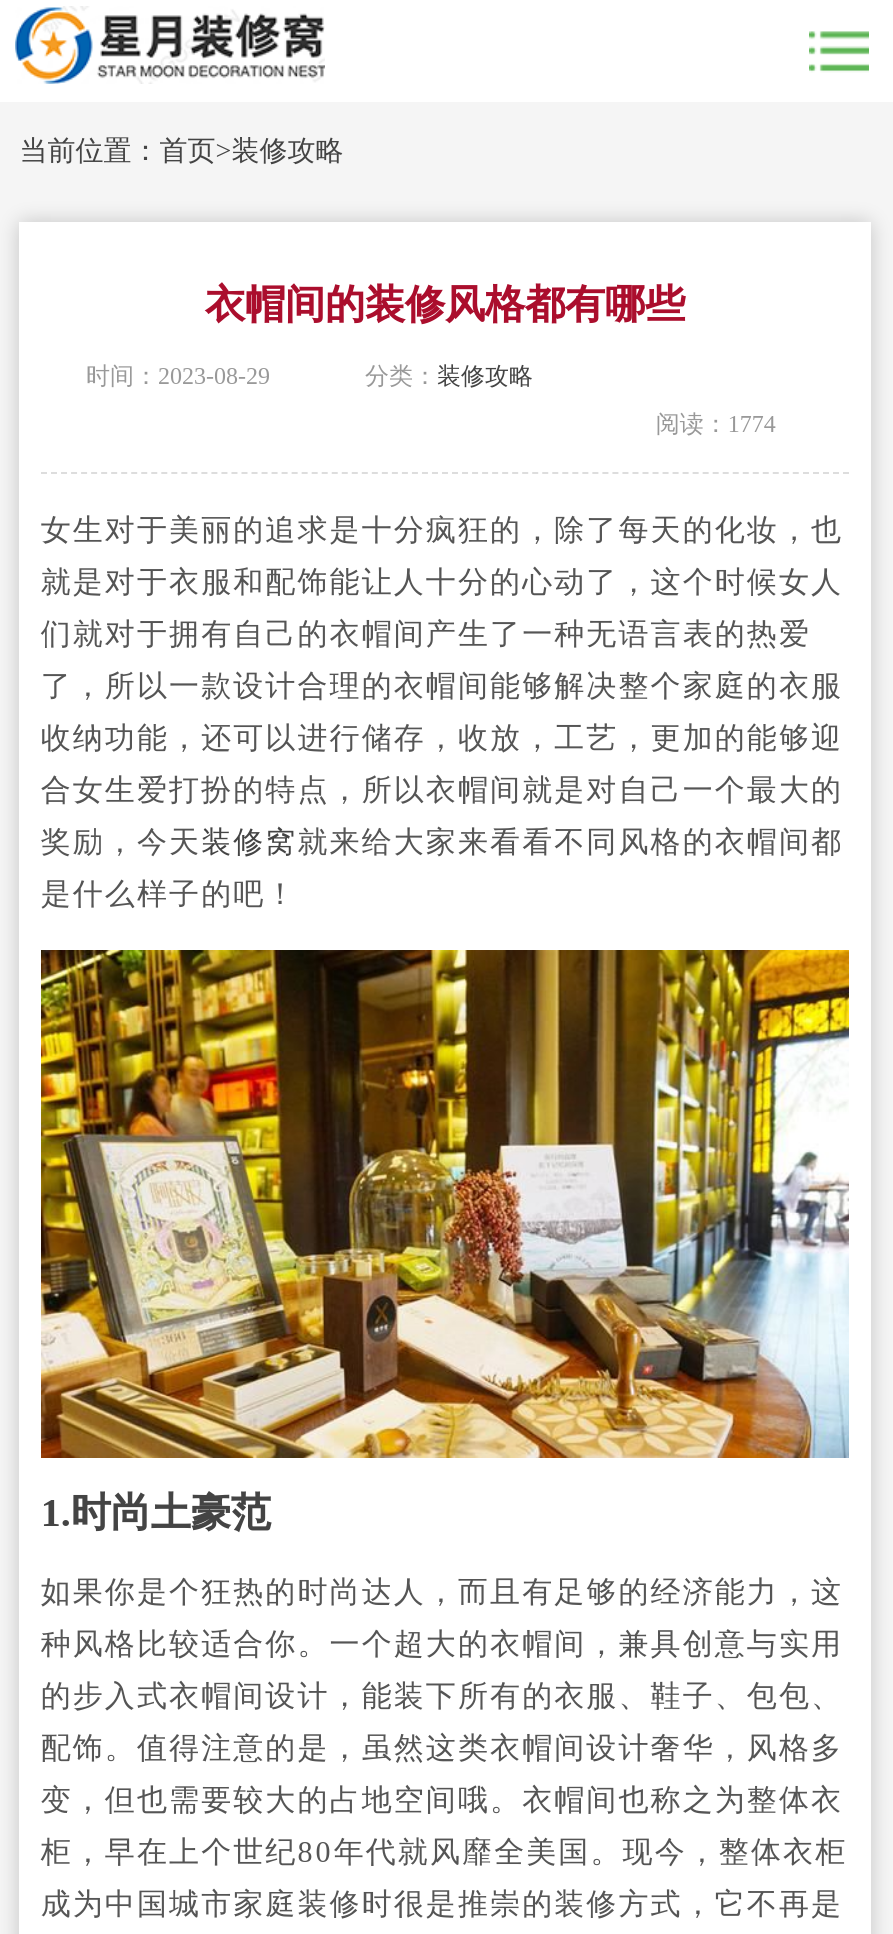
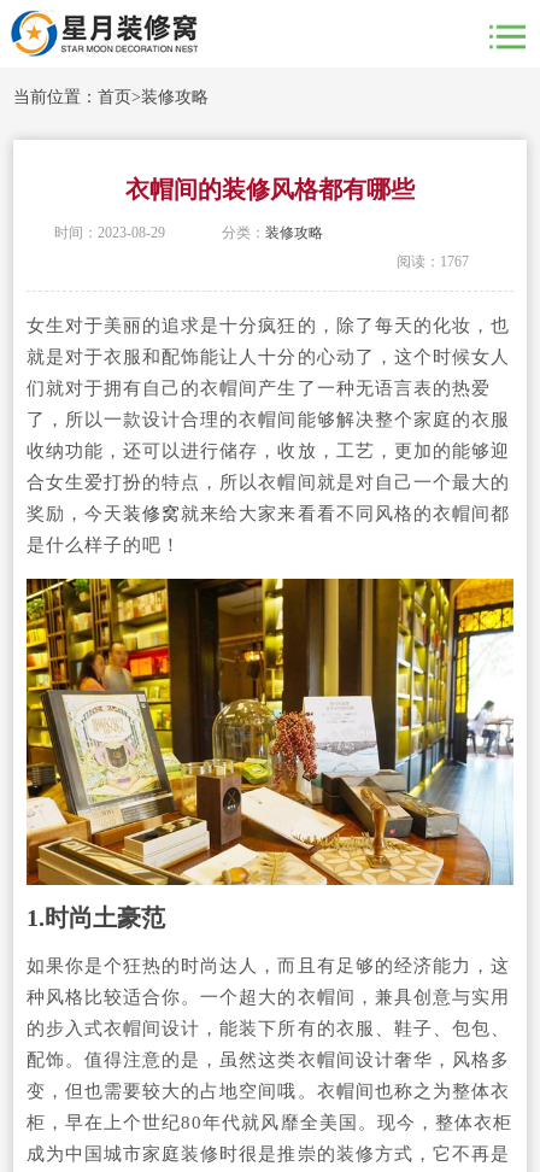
[656,410,776,438] 阅读：1774 -> [397,253,469,270] 阅读：1767

